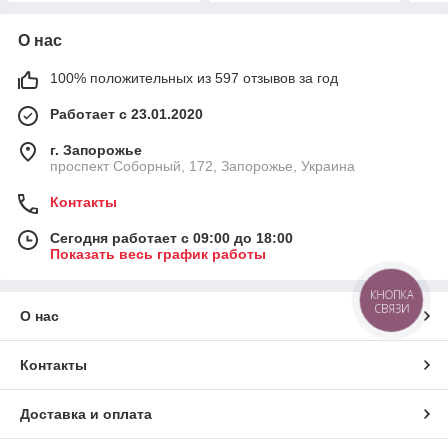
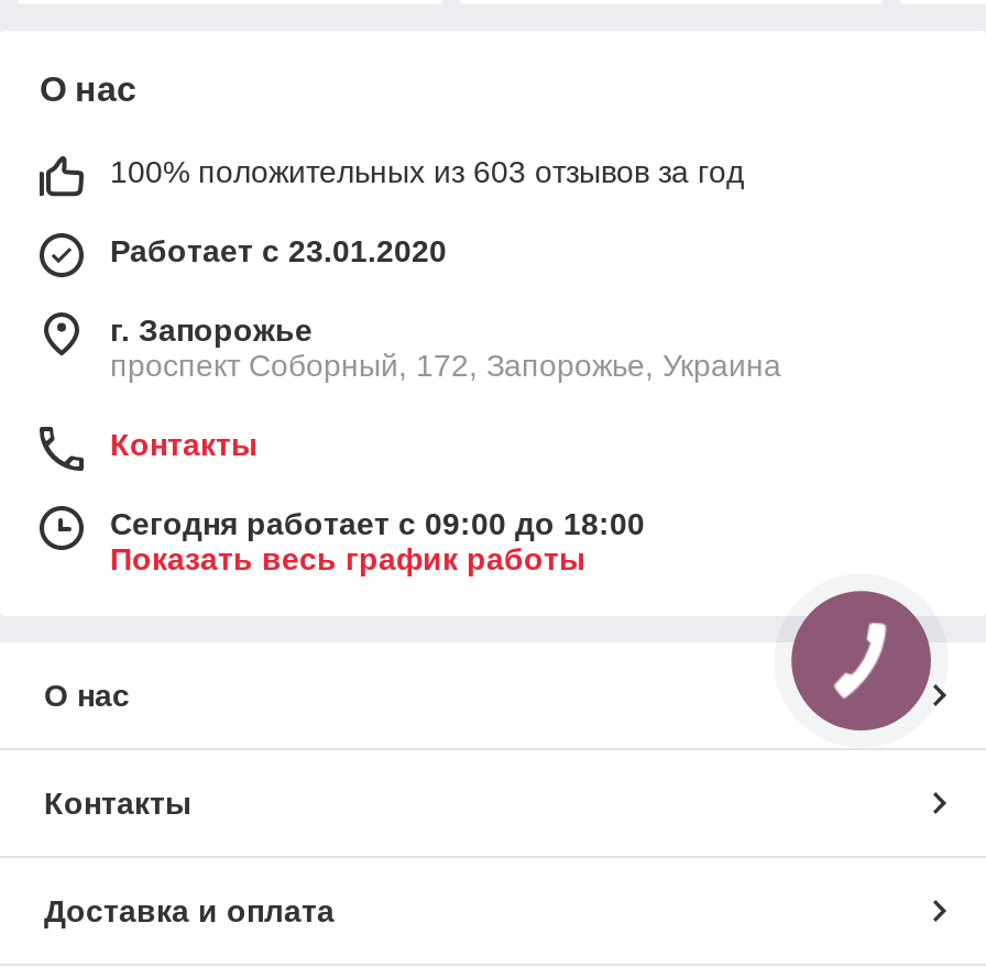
[50,70,338,86] 100% положительных из 597 отзывов за год -> [110,155,744,190] 100% положительных из 603 отзывов за год
[370,287,413,316] КНОПКА | СВЯЗИ -> none

